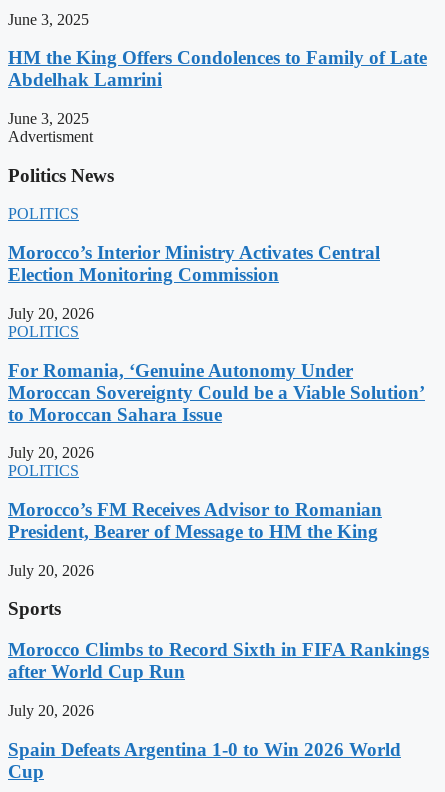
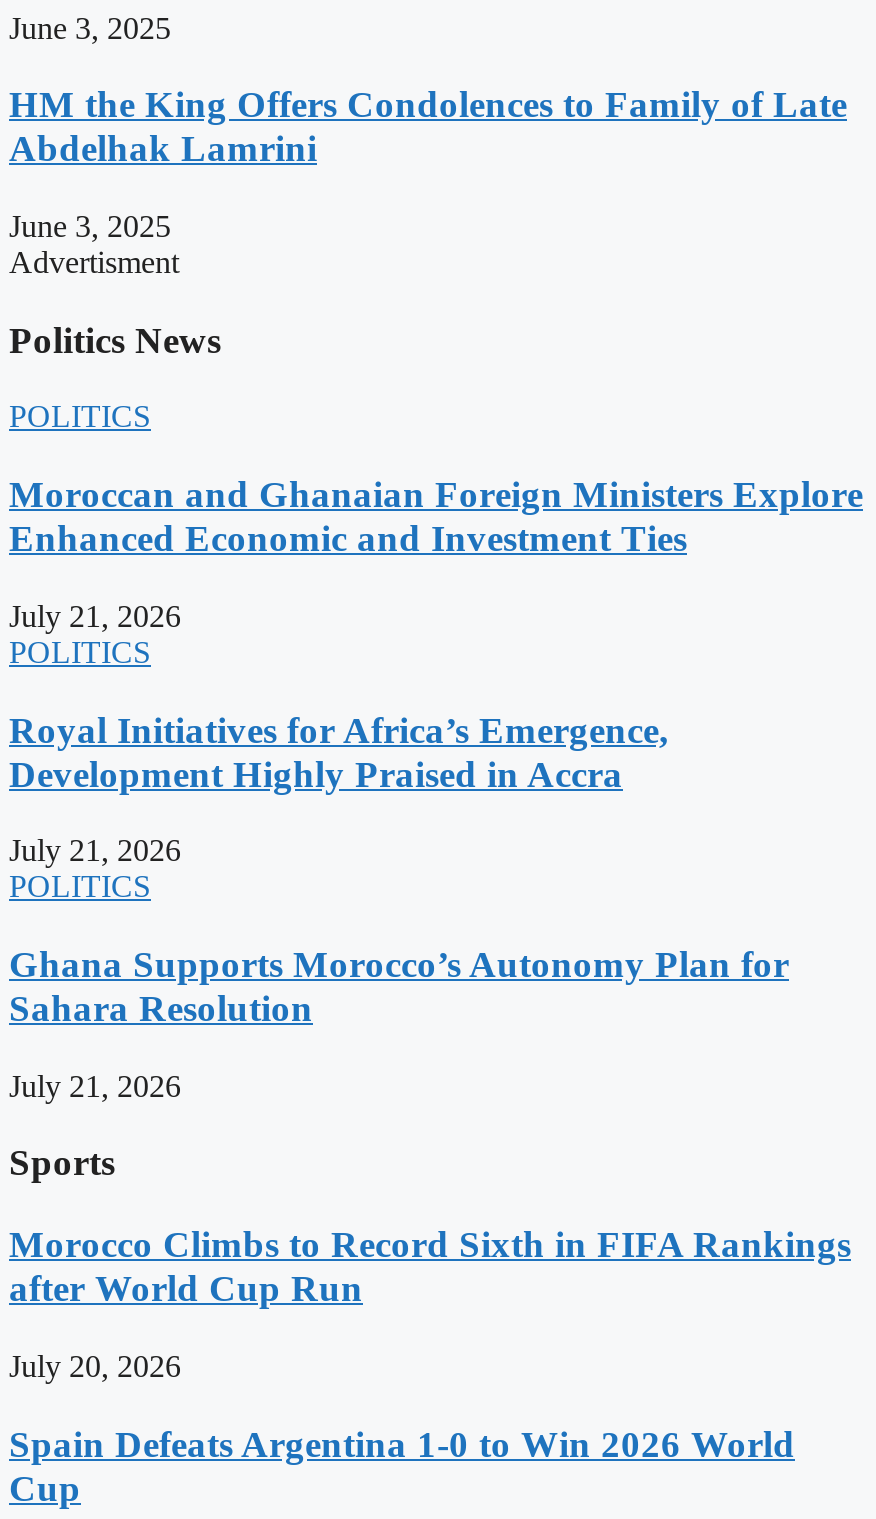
[8,242,380,285] Morocco’s Interior Ministry Activates Central | Election Monitoring Commission -> [9,473,863,559] Moroccan and Ghanaian Foreign Ministers Explore | Enhanced Economic and Investment Ties
[8,305,94,322] July 20, 2026 -> [9,599,181,633] July 21, 2026
[8,359,425,424] For Romania, ‘Genuine Autonomy Under | Moroccan Sovereignty Could be a Viable Solution’ | to Moroccan Sahara Issue -> [9,708,669,794] Royal Initiatives for Africa’s Emergence, | Development Highly Praised in Accra
[8,444,94,461] July 20, 2026 -> [9,833,181,867] July 21, 2026
[8,499,382,542] Morocco’s FM Receives Advisor to Romanian | President, Bearer of Message to HM the King -> [9,943,789,1029] Ghana Supports Morocco’s Autonomy Plan for | Sahara Resolution
[8,562,94,579] July 20, 2026 -> [9,1068,181,1102] July 21, 2026

